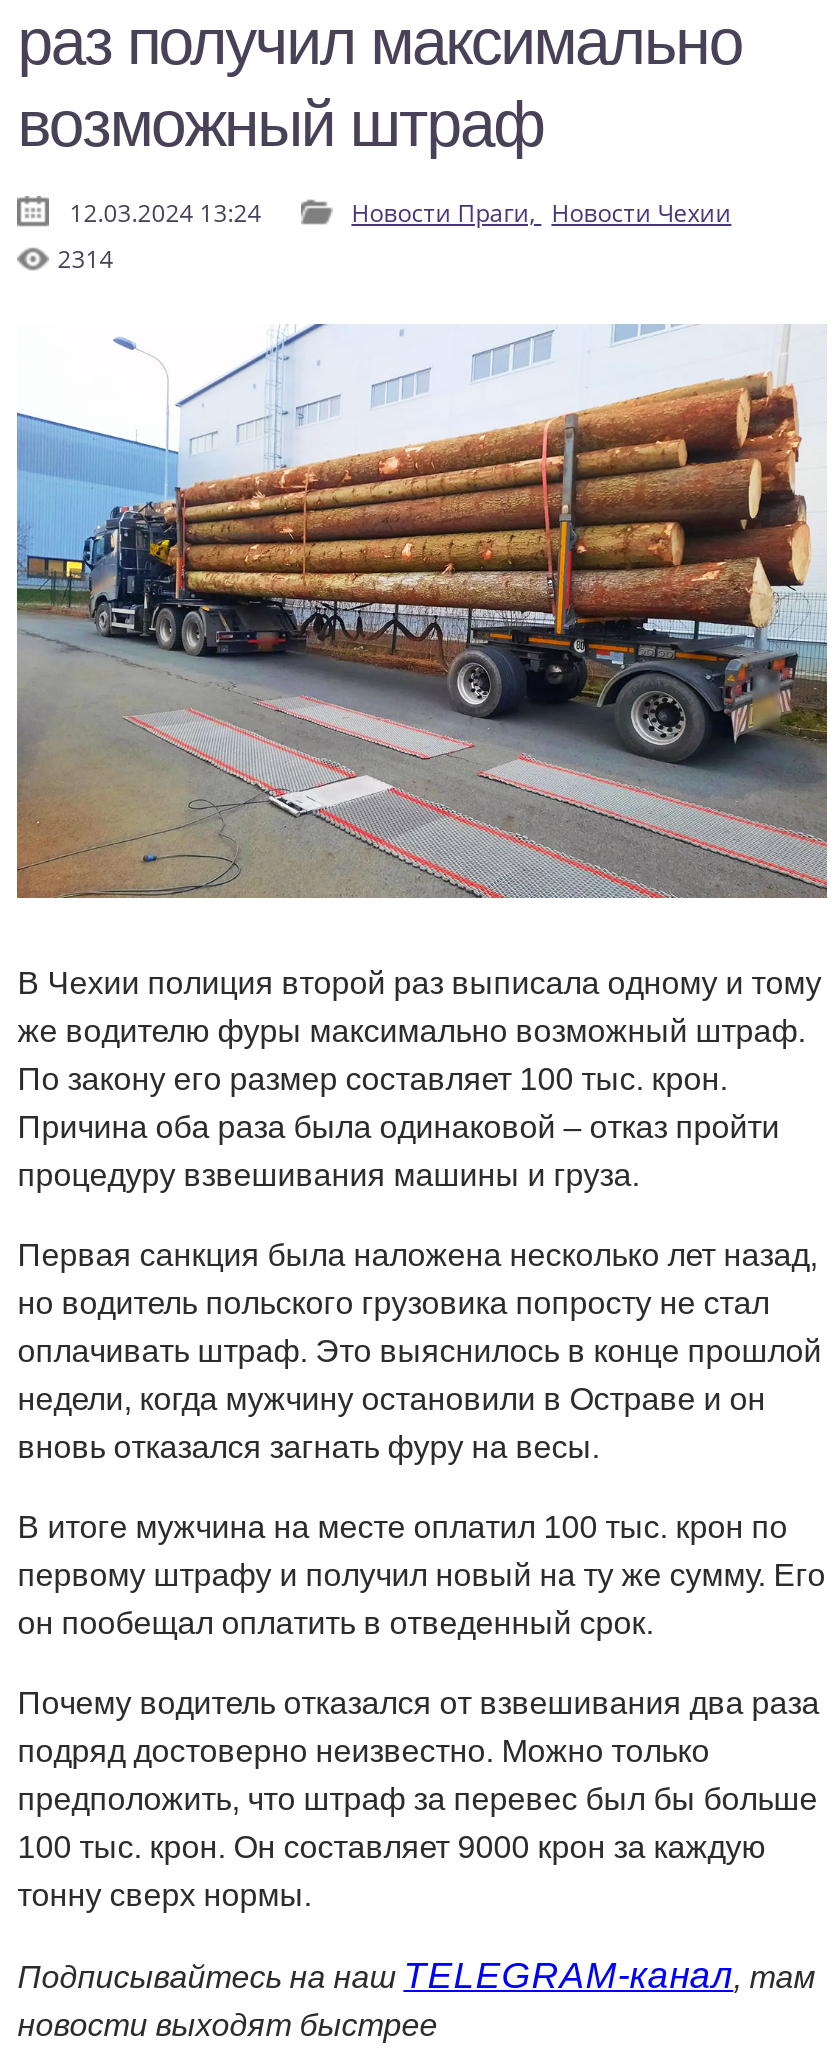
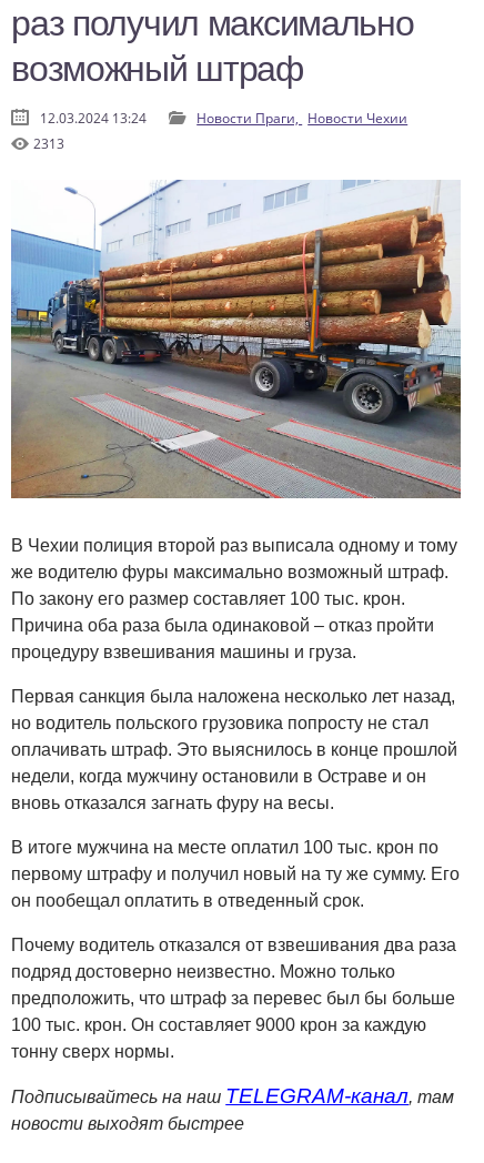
[57,243,113,277] 2314 -> [34,135,65,154] 2313

